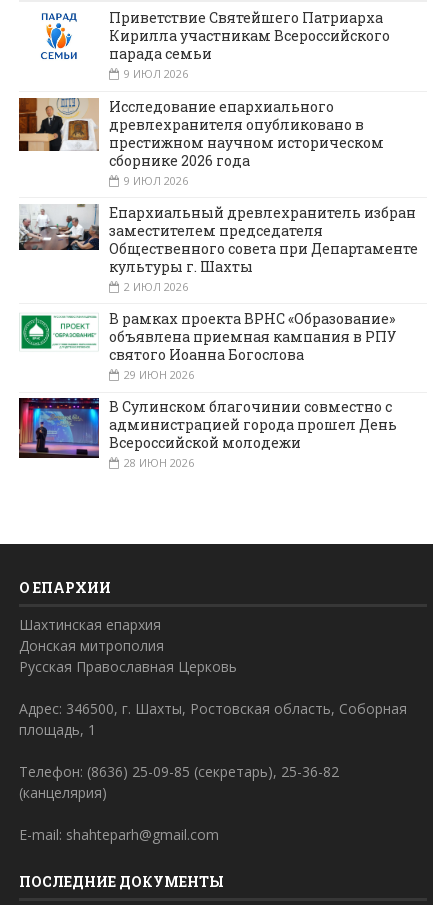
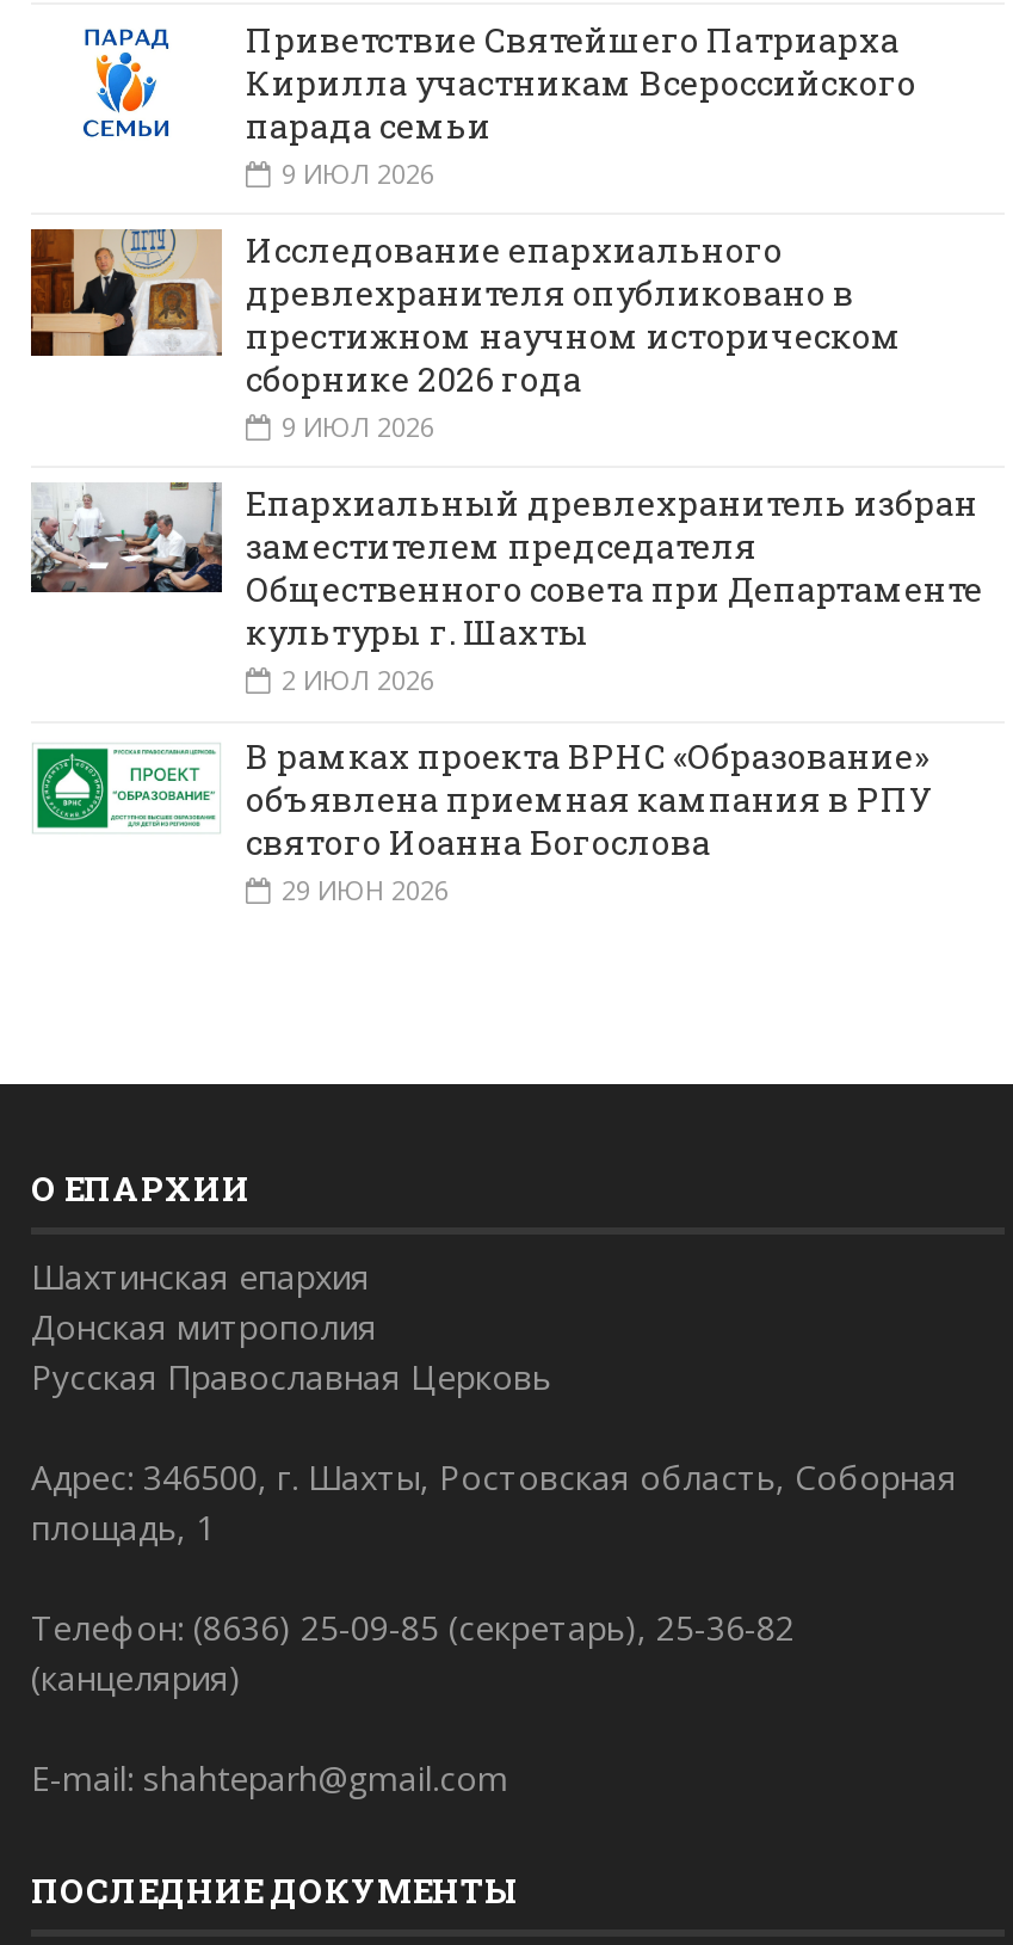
[18,397,397,470] [image] | В Сулинском благочинии совместно с | администрацией города прошел День | Всероссийской молодежи | 28 ИЮН 2026 -> none

